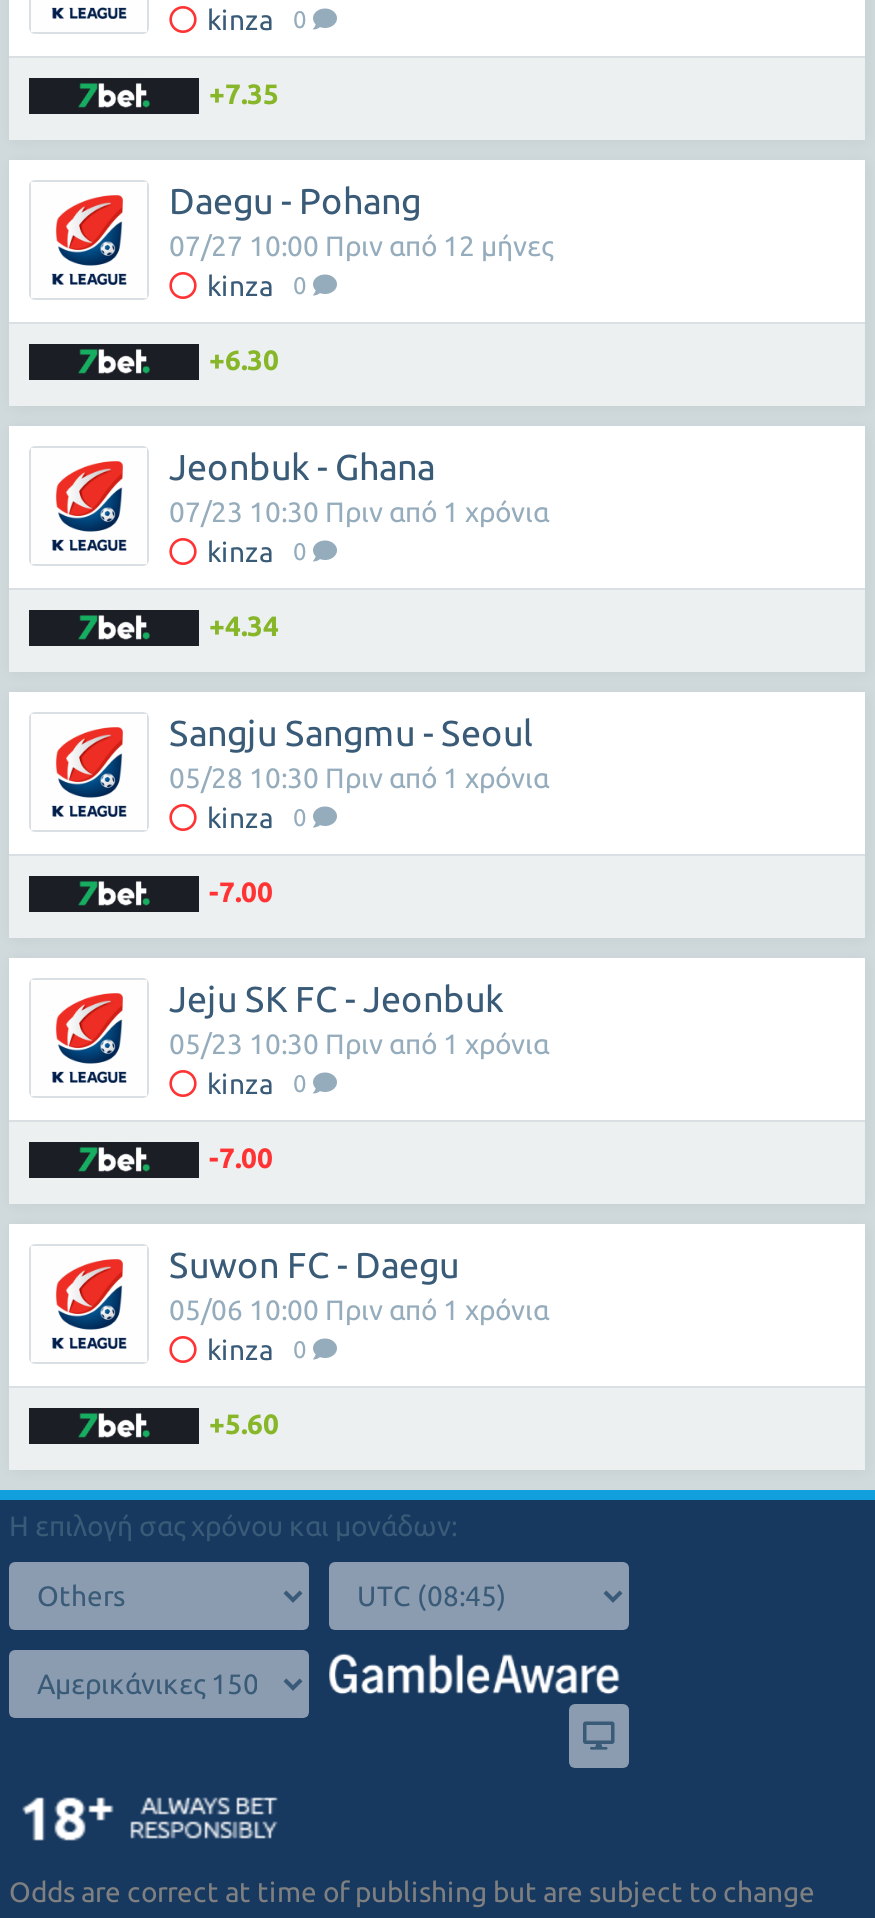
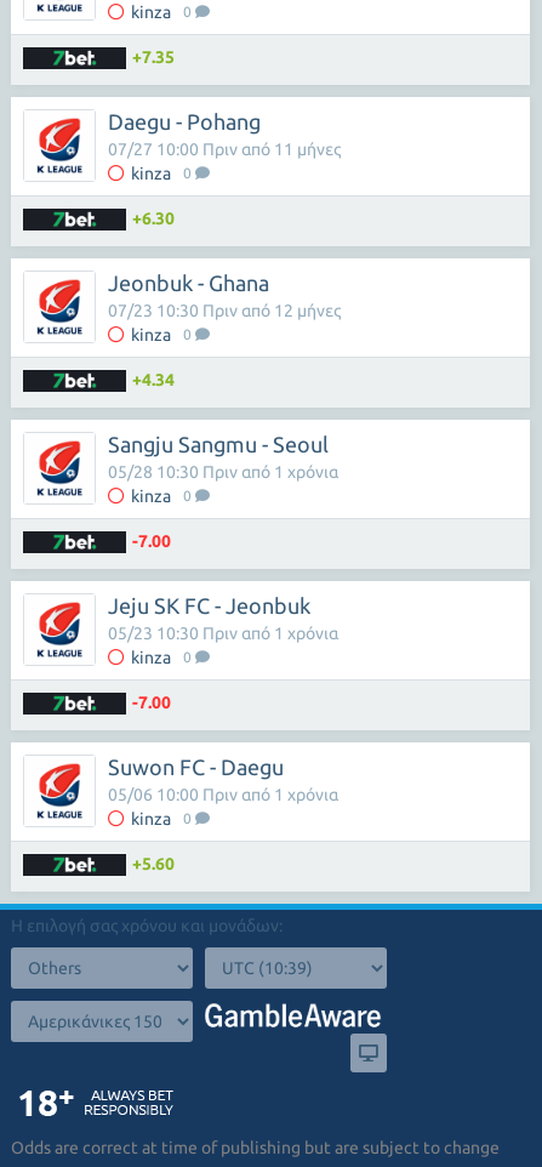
[169,230,553,262] 07/27 10:00 Πριν από 12 μήνες -> [108,140,341,159] 07/27 10:00 Πριν από 11 μήνες
[169,496,549,528] 07/23 10:30 Πριν από 1 χρόνια -> [108,301,341,320] 07/23 10:30 Πριν από 12 μήνες

